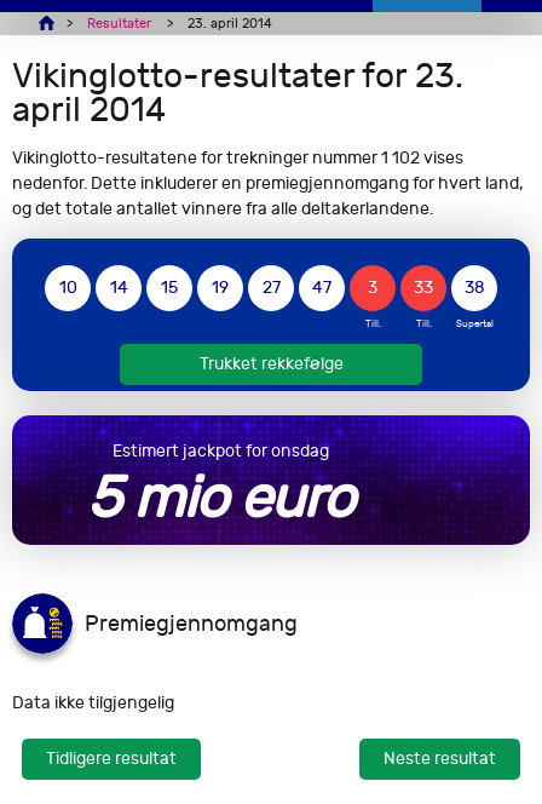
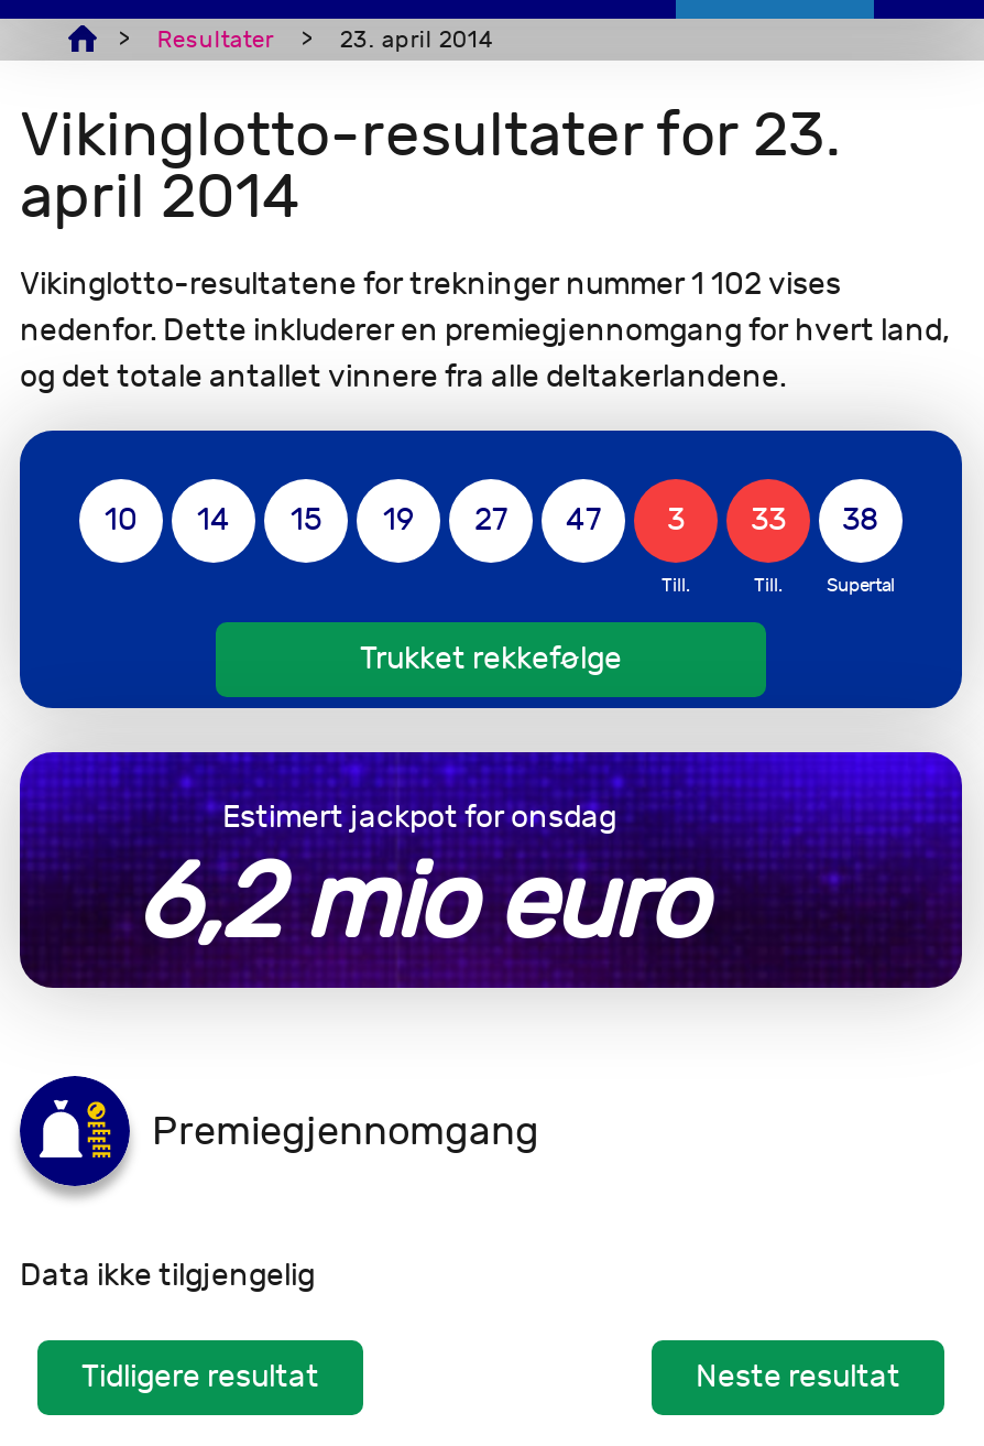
[87,463,353,532] 5 mio euro -> [135,838,703,964] 6,2 mio euro

